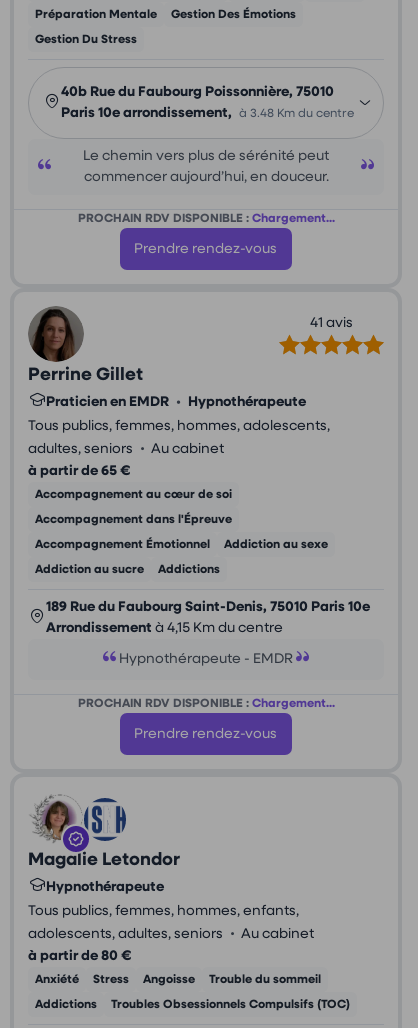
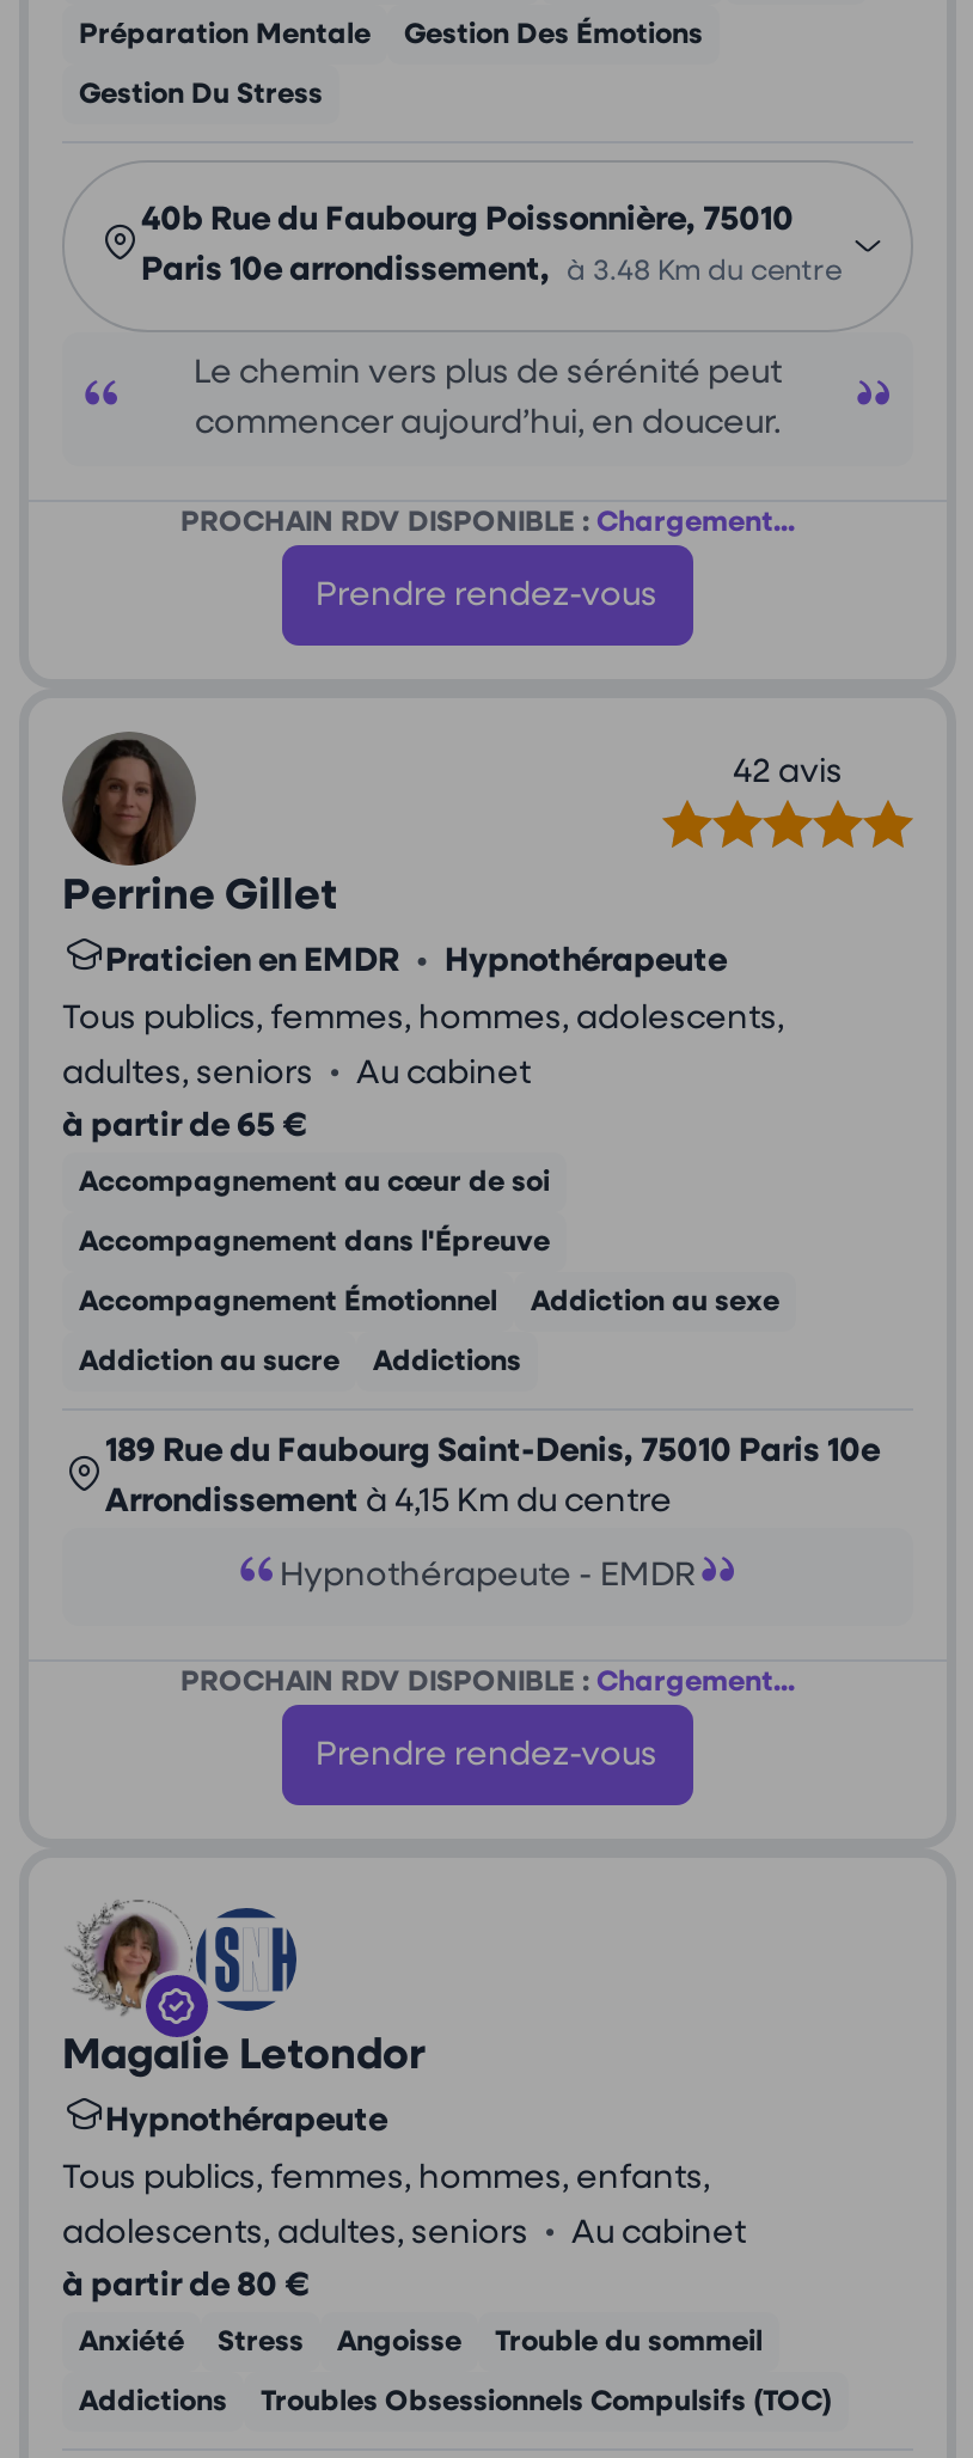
[310,316,353,330] 41 avis -> [733,756,843,790] 42 avis

